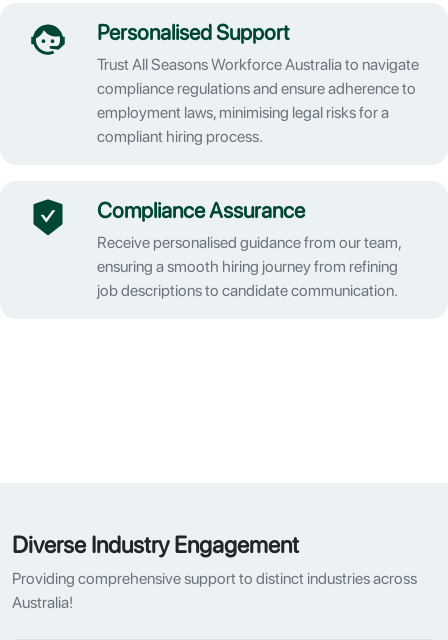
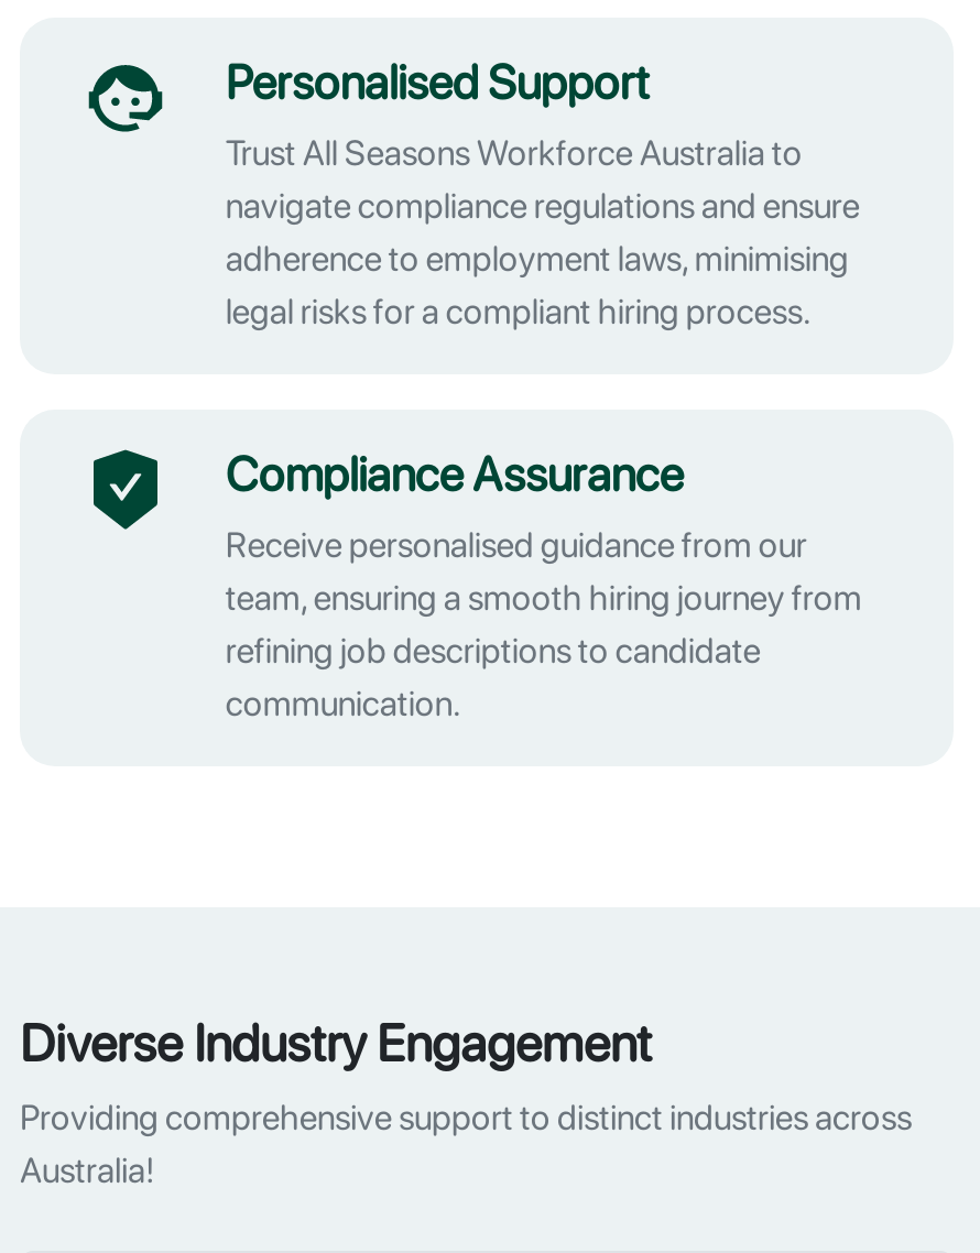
[30,23,77,56] [image] -> [62,62,165,134] [image]
[32,198,75,236] [image] -> [66,447,161,531] [image]

